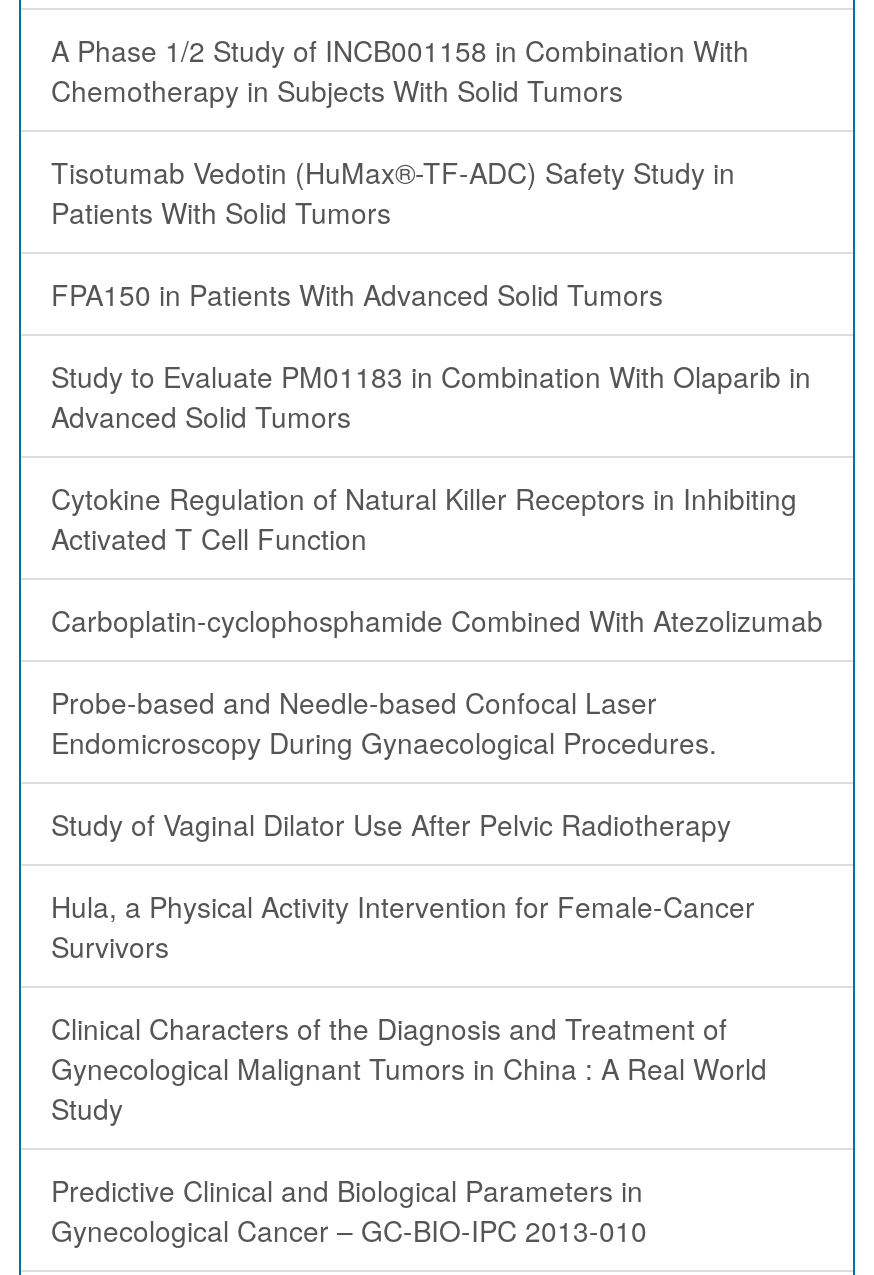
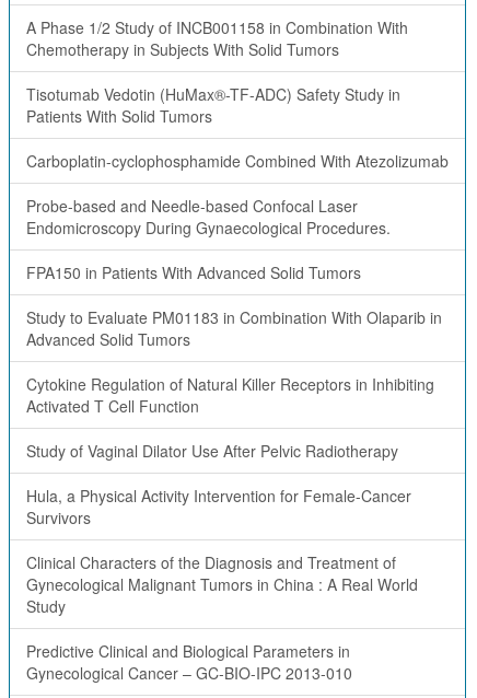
moved [51,274,811,558] -> [26,261,442,417]: FPA150 in Patients With Advanced Solid Tumors | Study to Evaluate PM01183 in Combination With Olaparib in | Advanced Solid Tumors | Cytokine Regulation of Natural Killer Receptors in Inhibiting | Activated T Cell Function
moved [51,600,823,762] -> [26,150,449,239]: Carboplatin-cyclophosphamide Combined With Atezolizumab | Probe-based and Needle-based Confocal Laser | Endomicroscopy During Gynaecological Procedures.

